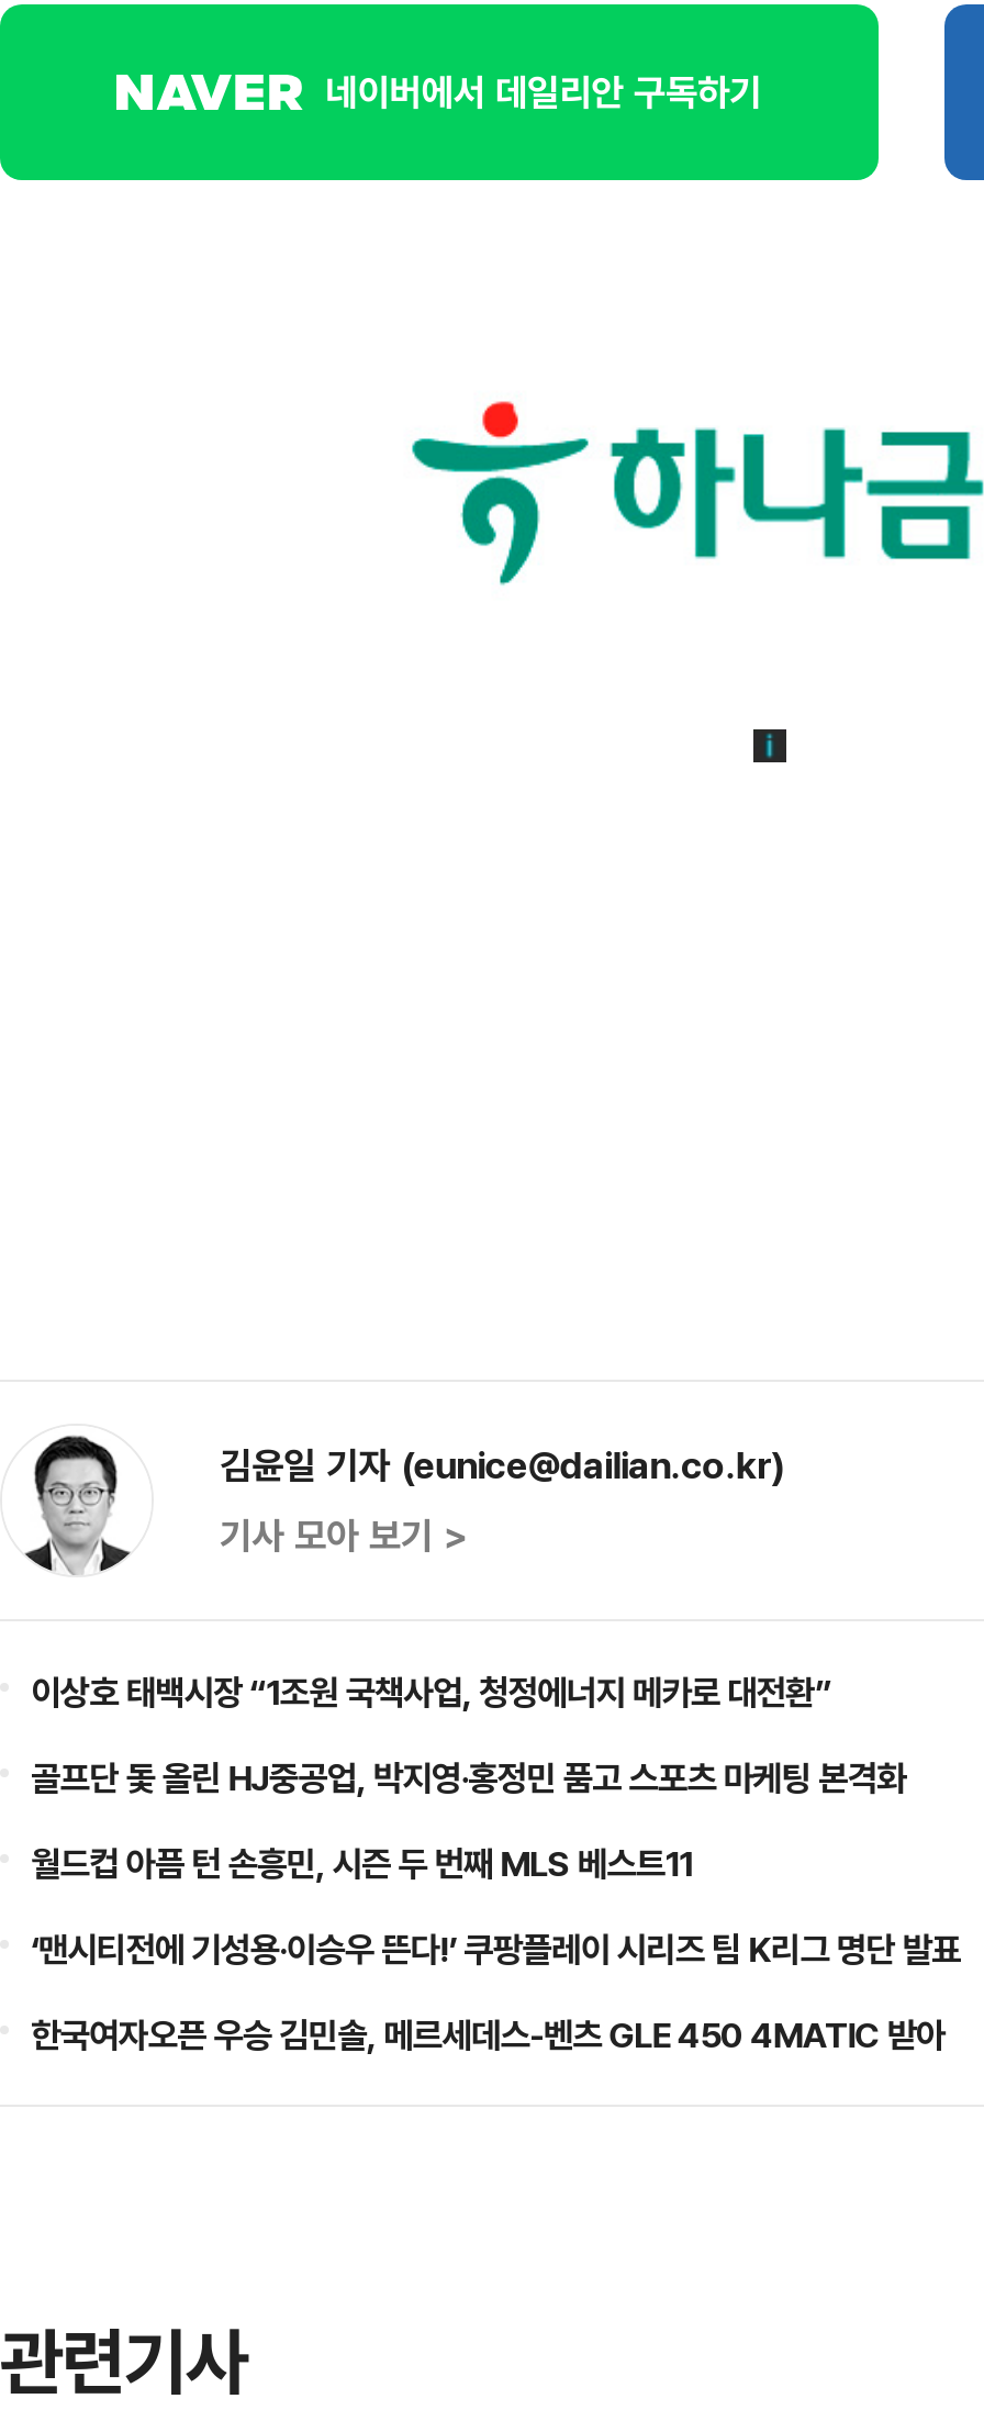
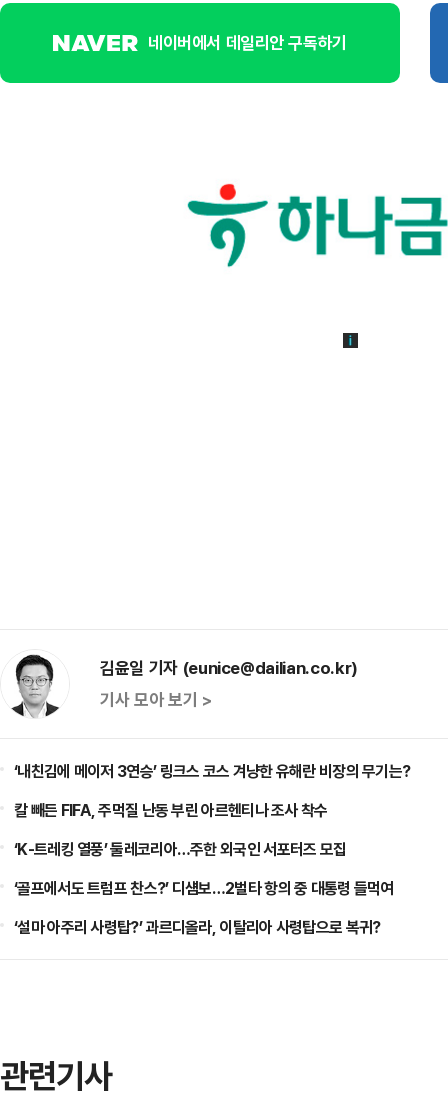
[31,1667,831,1716] 이상호 태백시장 “1조원 국책사업, 청정에너지 메카로 대전환” -> [14,760,410,782] ‘내친김에 메이저 3연승’ 링크스 코스 겨냥한 유해란 비장의 무기는?
[31,1753,906,1801] 골프단 돛 올린 HJ중공업, 박지영·홍정민 품고 스포츠 마케팅 본격화 -> [14,799,328,821] 칼 빼든 FIFA, 주먹질 난동 부린 아르헨티나 조사 착수
[31,1839,693,1887] 월드컵 아픔 턴 손흥민, 시즌 두 번째 MLS 베스트11 -> [14,838,346,860] ‘K-트레킹 열풍’ 둘레코리아…주한 외국인 서포터즈 모집
[31,1924,960,1973] ‘맨시티전에 기성용·이승우 뜬다!’ 쿠팡플레이 시리즈 팀 K리그 명단 발표 -> [14,877,394,899] ‘골프에서도 트럼프 찬스?’ 디섐보…2벌타 항의 중 대통령 들먹여
[31,2010,945,2059] 한국여자오픈 우승 김민솔, 메르세데스-벤츠 GLE 450 4MATIC 받아 -> [14,916,380,938] ‘설마 아주리 사령탑?’ 과르디올라, 이탈리아 사령탑으로 복귀?

